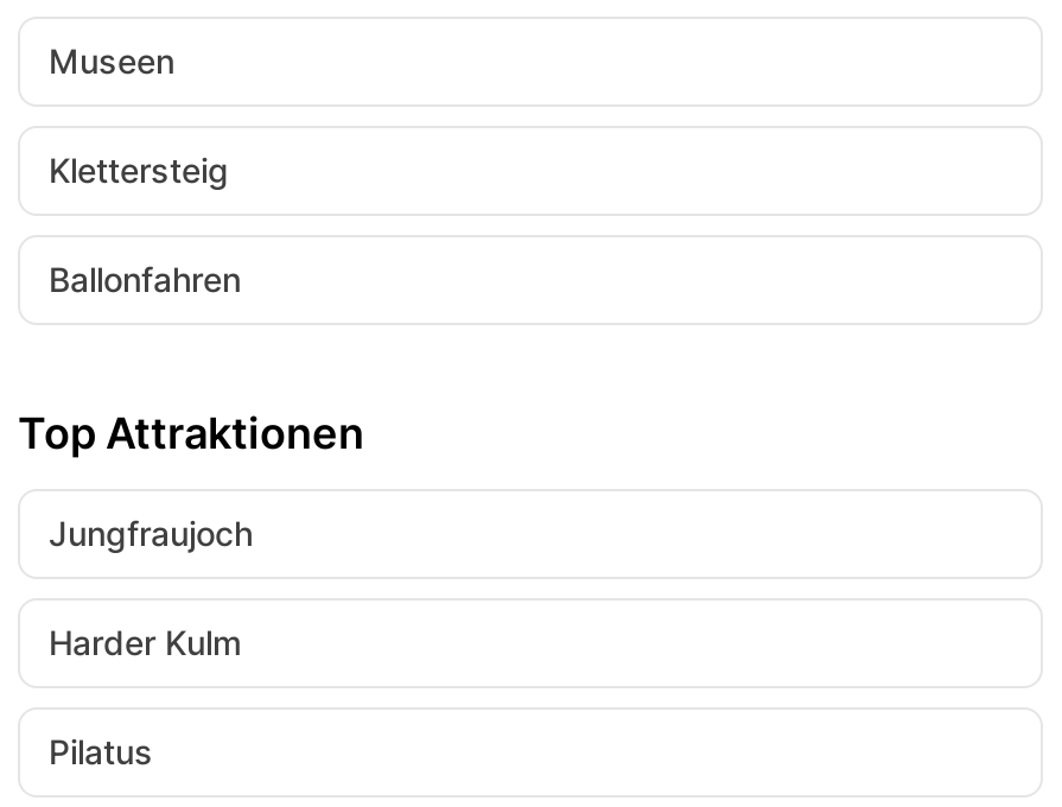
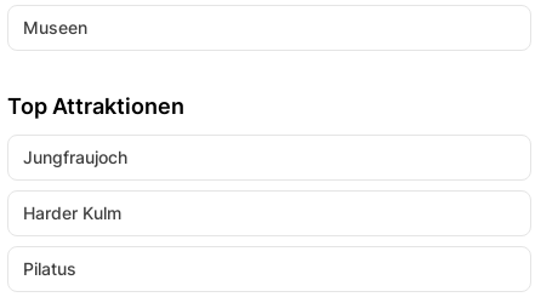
[49,150,241,299] Klettersteig | Ballonfahren -> none

